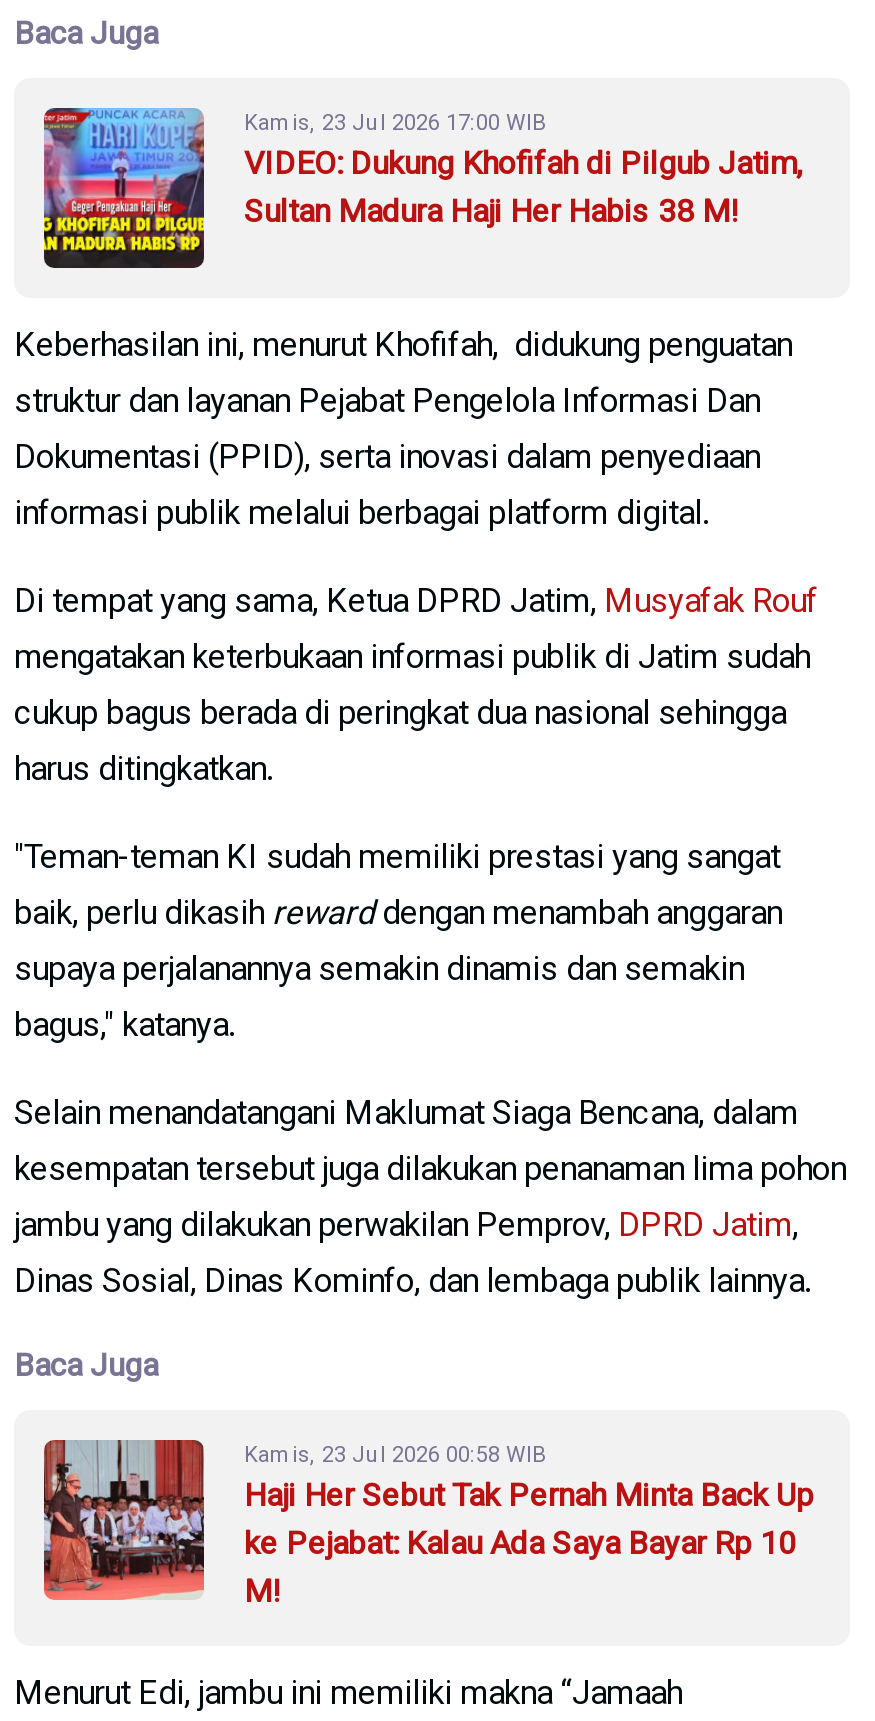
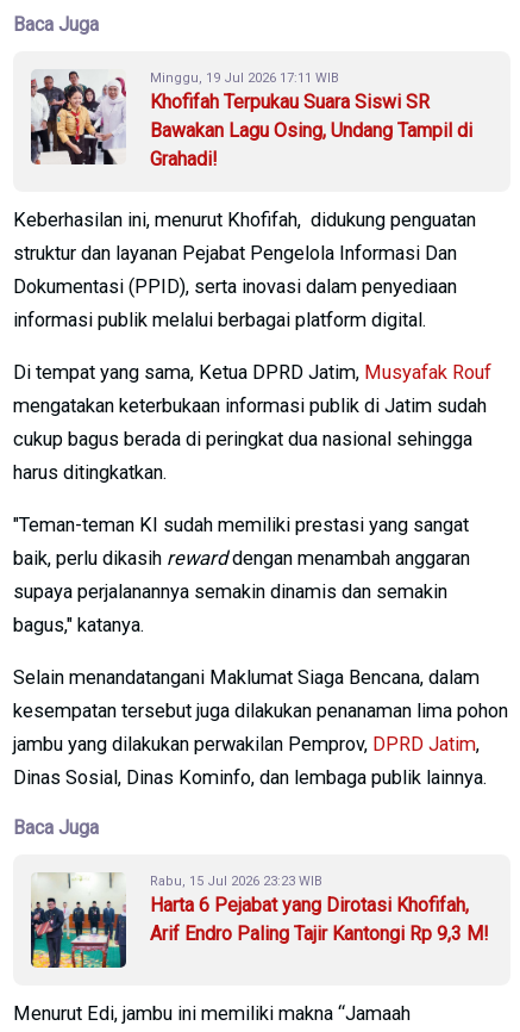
[42,106,802,270] [image] | Kamis, 23 Jul 2026 17:00 WIB | VIDEO: Dukung Khofifah di Pilgub Jatim, | Sultan Madura Haji Her Habis 38 M! -> [30,70,472,170] [image] | Minggu, 19 Jul 2026 17:11 WIB | Khofifah Terpukau Suara Siswi SR | Bawakan Lagu Osing, Undang Tampil di | Grahadi!
[42,1438,814,1610] [image] | Kamis, 23 Jul 2026 00:58 WIB | Haji Her Sebut Tak Pernah Minta Back Up | ke Pejabat: Kalau Ada Saya Bayar Rp 10 | M! -> [30,872,489,969] [image] | Rabu, 15 Jul 2026 23:23 WIB | Harta 6 Pejabat yang Dirotasi Khofifah, | Arif Endro Paling Tajir Kantongi Rp 9,3 M!

